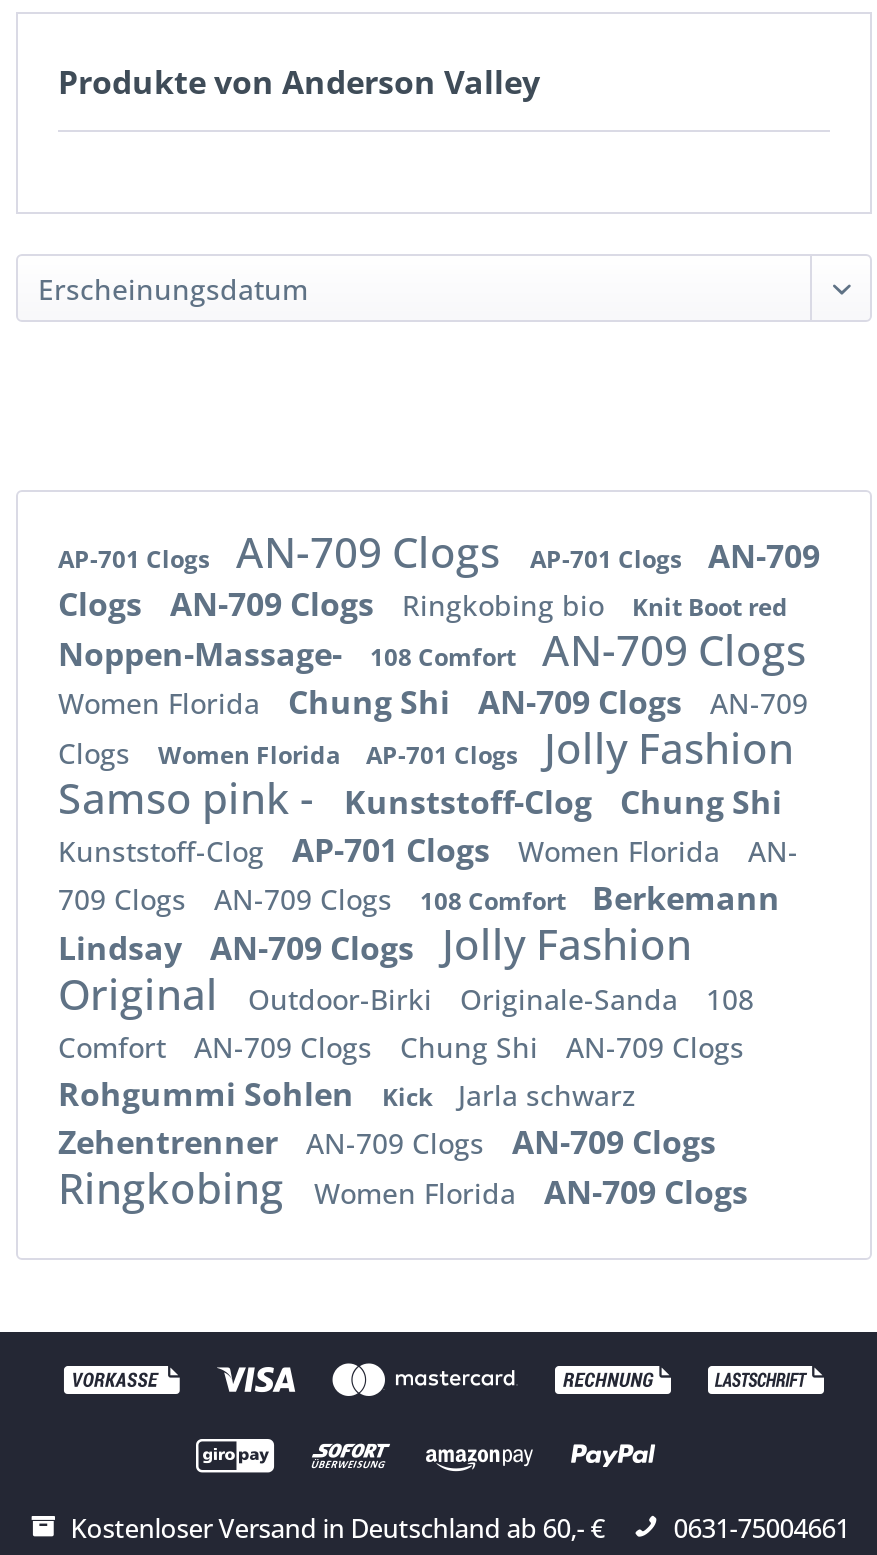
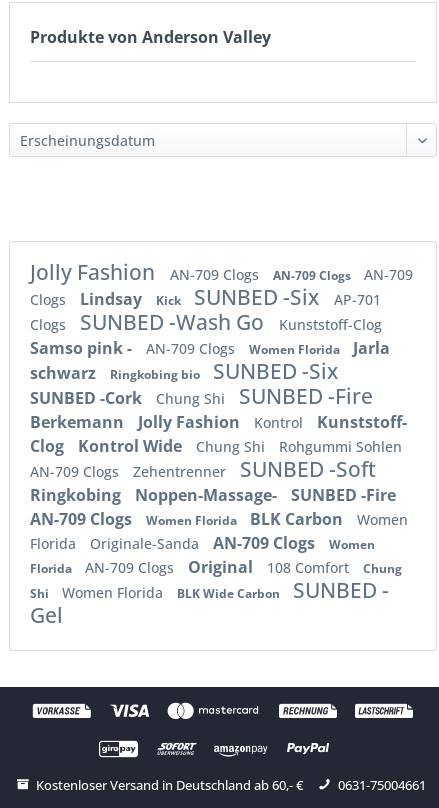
[58,524,820,1216] AP-701 Clogs AN-709 Clogs AP-701 Clogs AN-709 | Clogs AN-709 Clogs Ringkobing bio Knit Boot red | Noppen-Massage- 108 Comfort AN-709 Clogs | Women Florida Chung Shi AN-709 Clogs AN-709 | Clogs Women Florida AP-701 Clogs Jolly Fashion | Samso pink - Kunststoff-Clog Chung Shi | Kunststoff-Clog AP-701 Clogs Women Florida AN- | 709 Clogs AN-709 Clogs 108 Comfort Berkemann | Lindsay AN-709 Clogs Jolly Fashion | Original Outdoor-Birki Originale-Sanda 108 | Comfort AN-709 Clogs Chung Shi AN-709 Clogs | Rohgummi Sohlen Kick Jarla schwarz | Zehentrenner AN-709 Clogs AN-709 Clogs | Ringkobing Women Florida AN-709 Clogs -> [30,258,413,629] Jolly Fashion AN-709 Clogs AN-709 Clogs AN-709 | Clogs Lindsay Kick SUNBED -Six AP-701 | Clogs SUNBED -Wash Go Kunststoff-Clog | Samso pink - AN-709 Clogs Women Florida Jarla | schwarz Ringkobing bio SUNBED -Six | SUNBED -Cork Chung Shi SUNBED -Fire | Berkemann Jolly Fashion Kontrol Kunststoff- | Clog Kontrol Wide Chung Shi Rohgummi Sohlen | AN-709 Clogs Zehentrenner SUNBED -Soft | Ringkobing Noppen-Massage- SUNBED -Fire | AN-709 Clogs Women Florida BLK Carbon Women | Florida Originale-Sanda AN-709 Clogs Women | Florida AN-709 Clogs Original 108 Comfort Chung | Shi Women Florida BLK Wide Carbon SUNBED - | Gel

